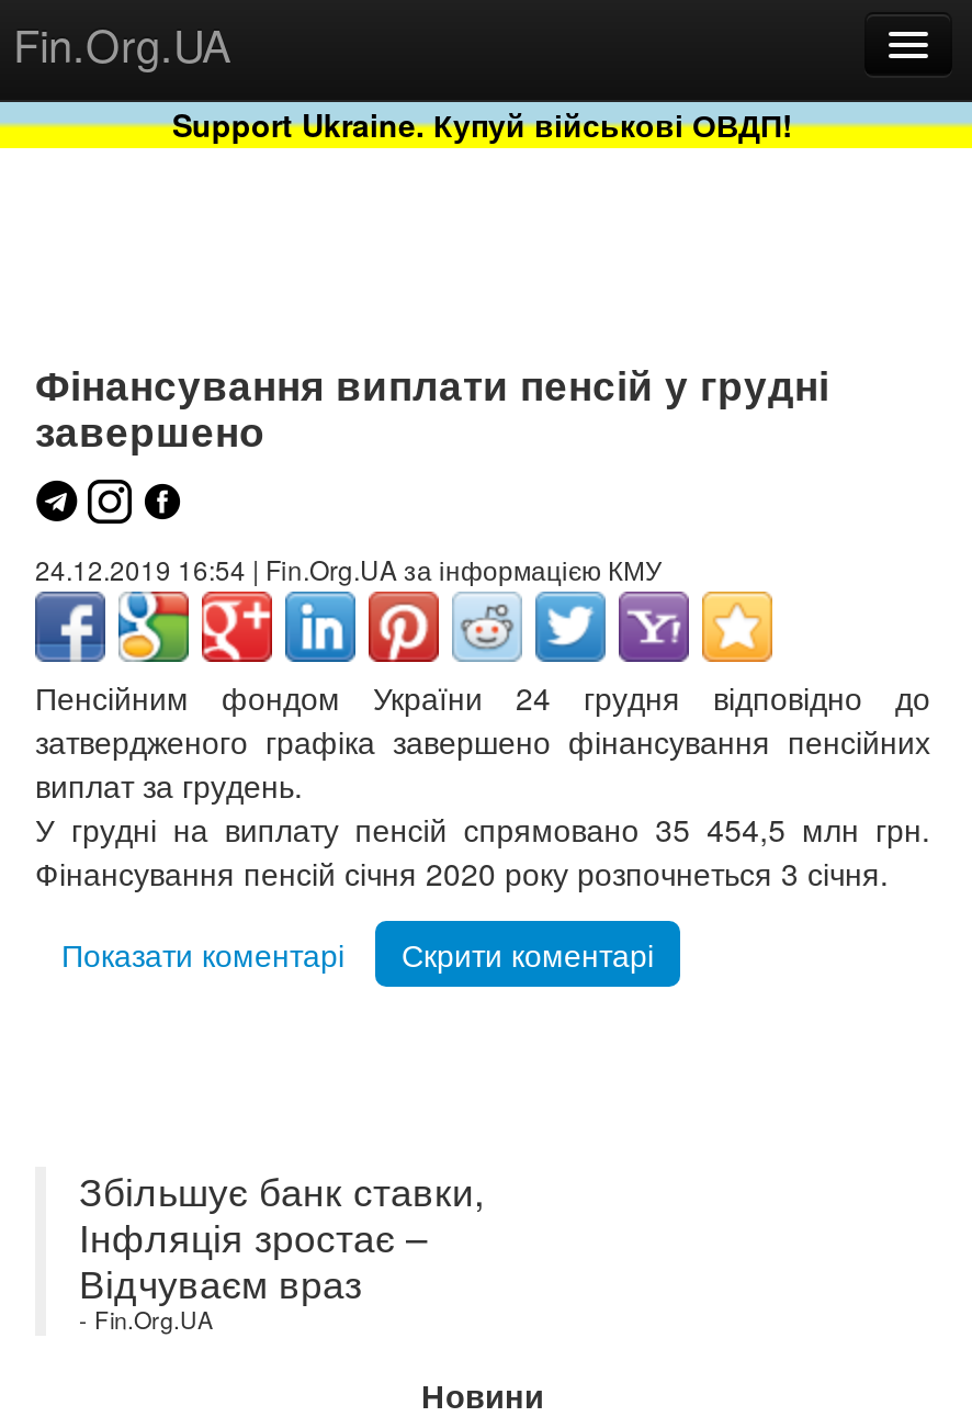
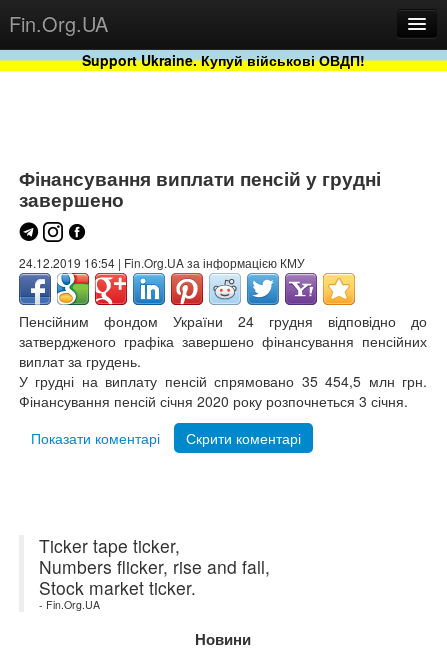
[79,1163,485,1310] Збільшує банк ставки, | Інфляція зростає – | Відчуваєм враз -> [39,533,270,600] Ticker tape ticker, | Numbers flicker, rise and fall, | Stock market ticker.

